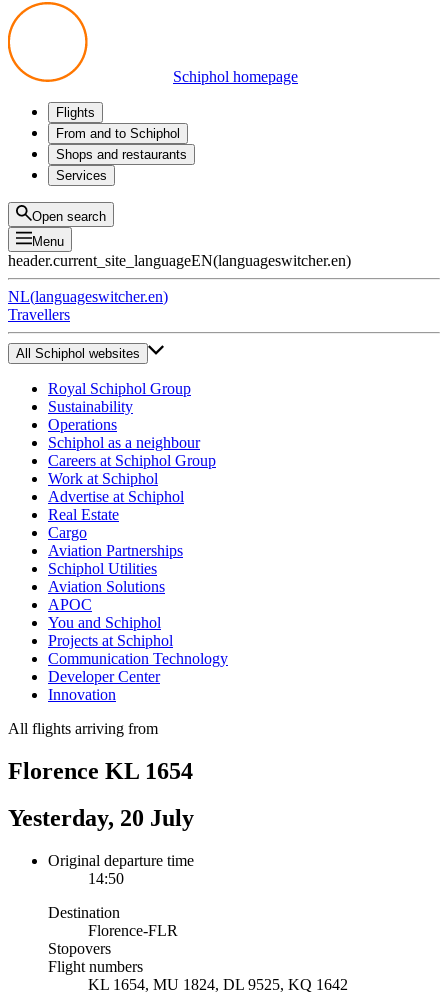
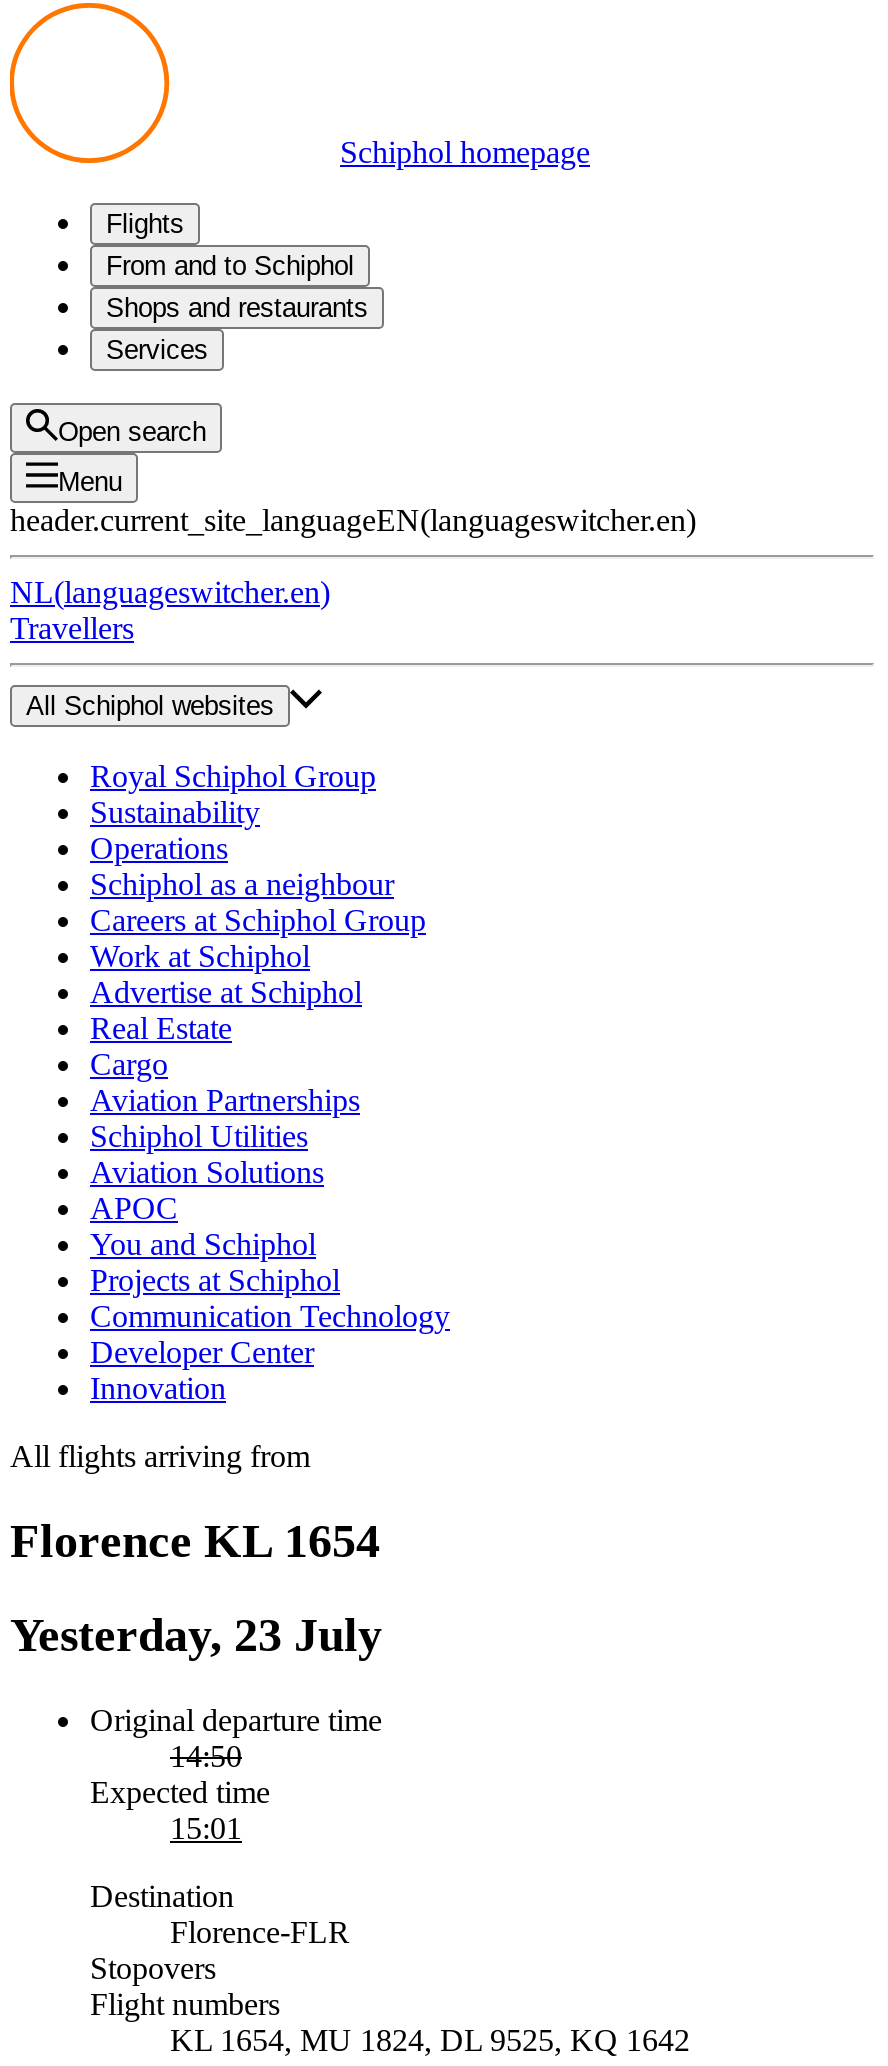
[8,805,194,831] Yesterday, 20 July -> [10,1609,382,1661] Yesterday, 23 July
none -> [90,1774,270,1844] Expected time | 15:01

